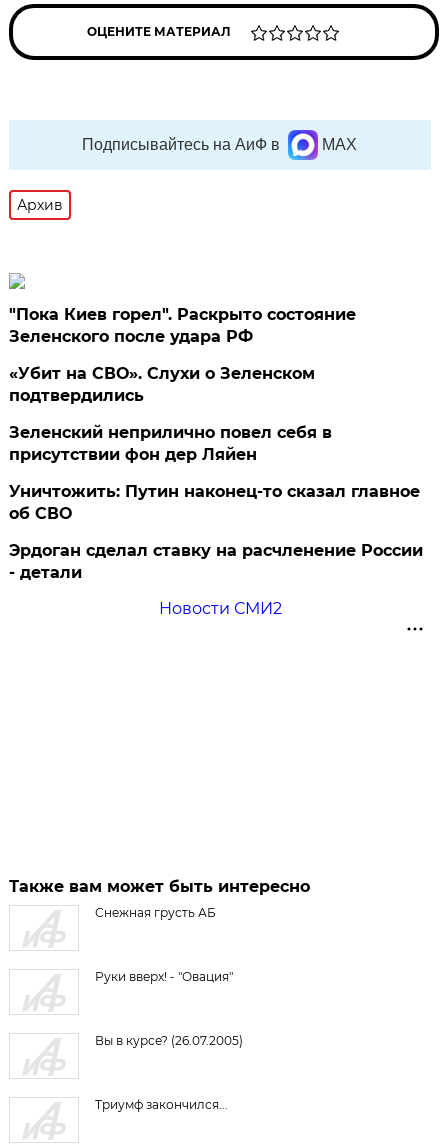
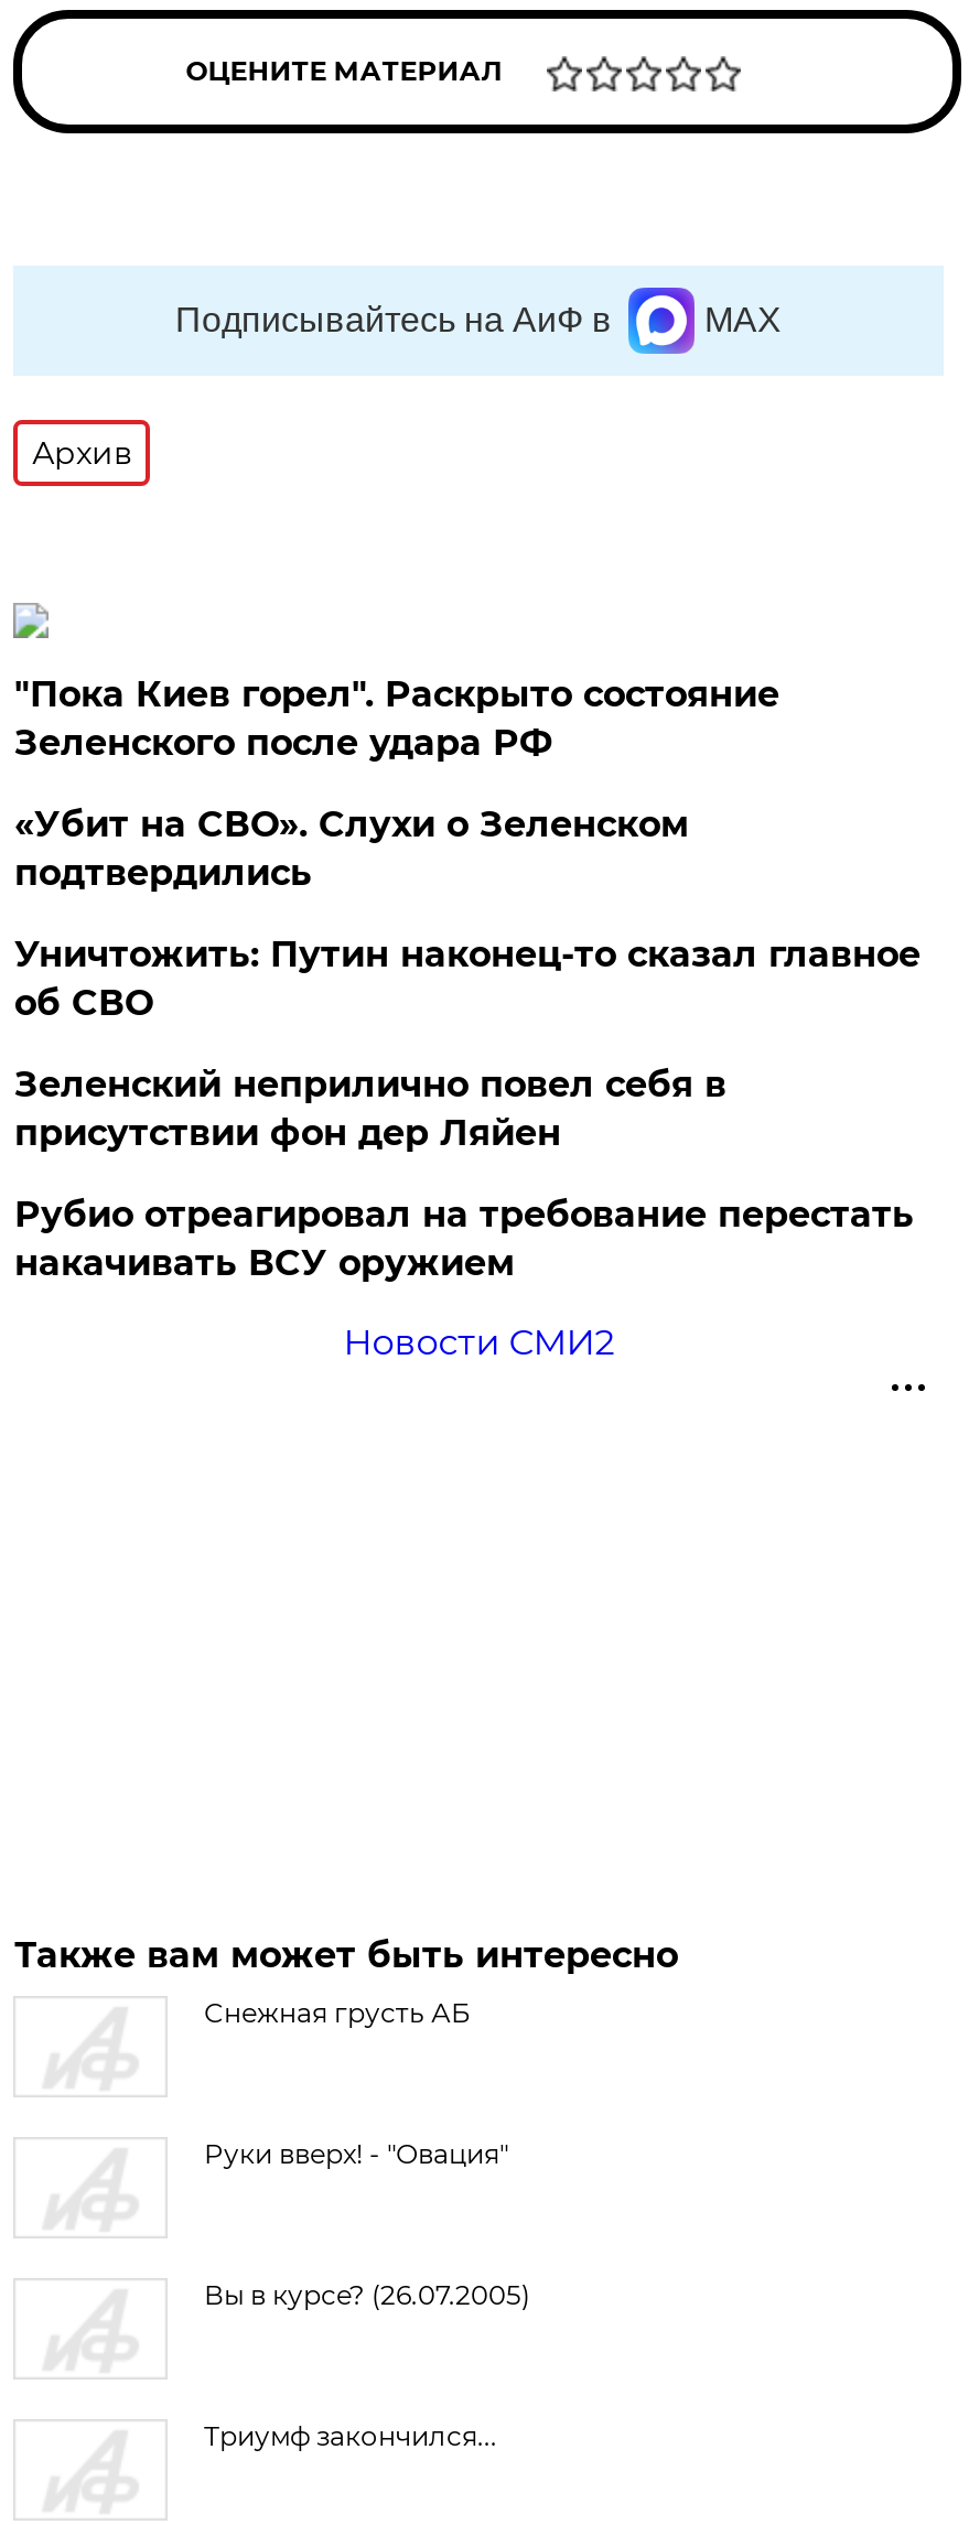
moved [9,423,332,464] -> [14,1064,726,1154]: Зеленский неприлично повел cебя в | присутствии фон дер Ляйен
moved [9,482,420,523] -> [14,934,920,1024]: Уничтожить: Путин наконец-то сказал главное | об СВО
[9,541,423,582] Эрдоган сделал ставку на расчленение России | - детали -> [14,1194,914,1284] Рубио отреагировал на требование перестать | накачивать ВСУ оружием

